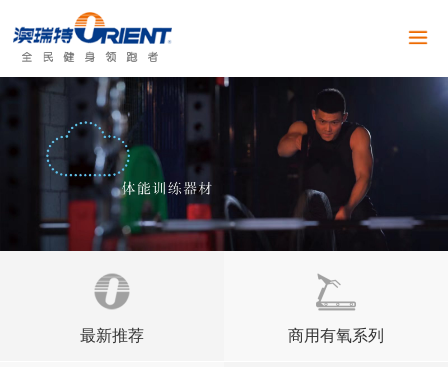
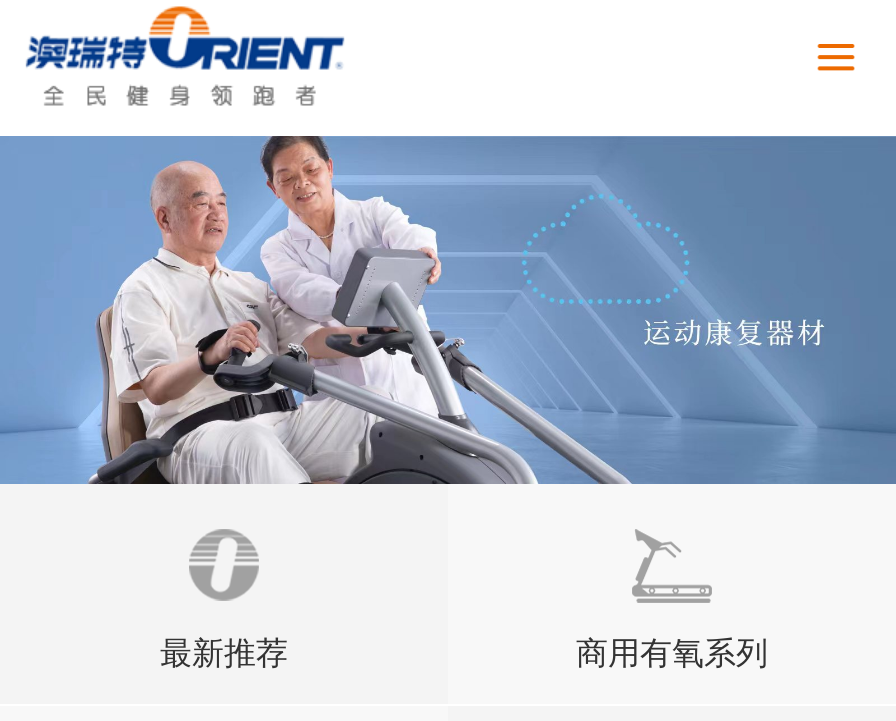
[3,76,445,252] [image] -> [6,134,890,486] [image]

